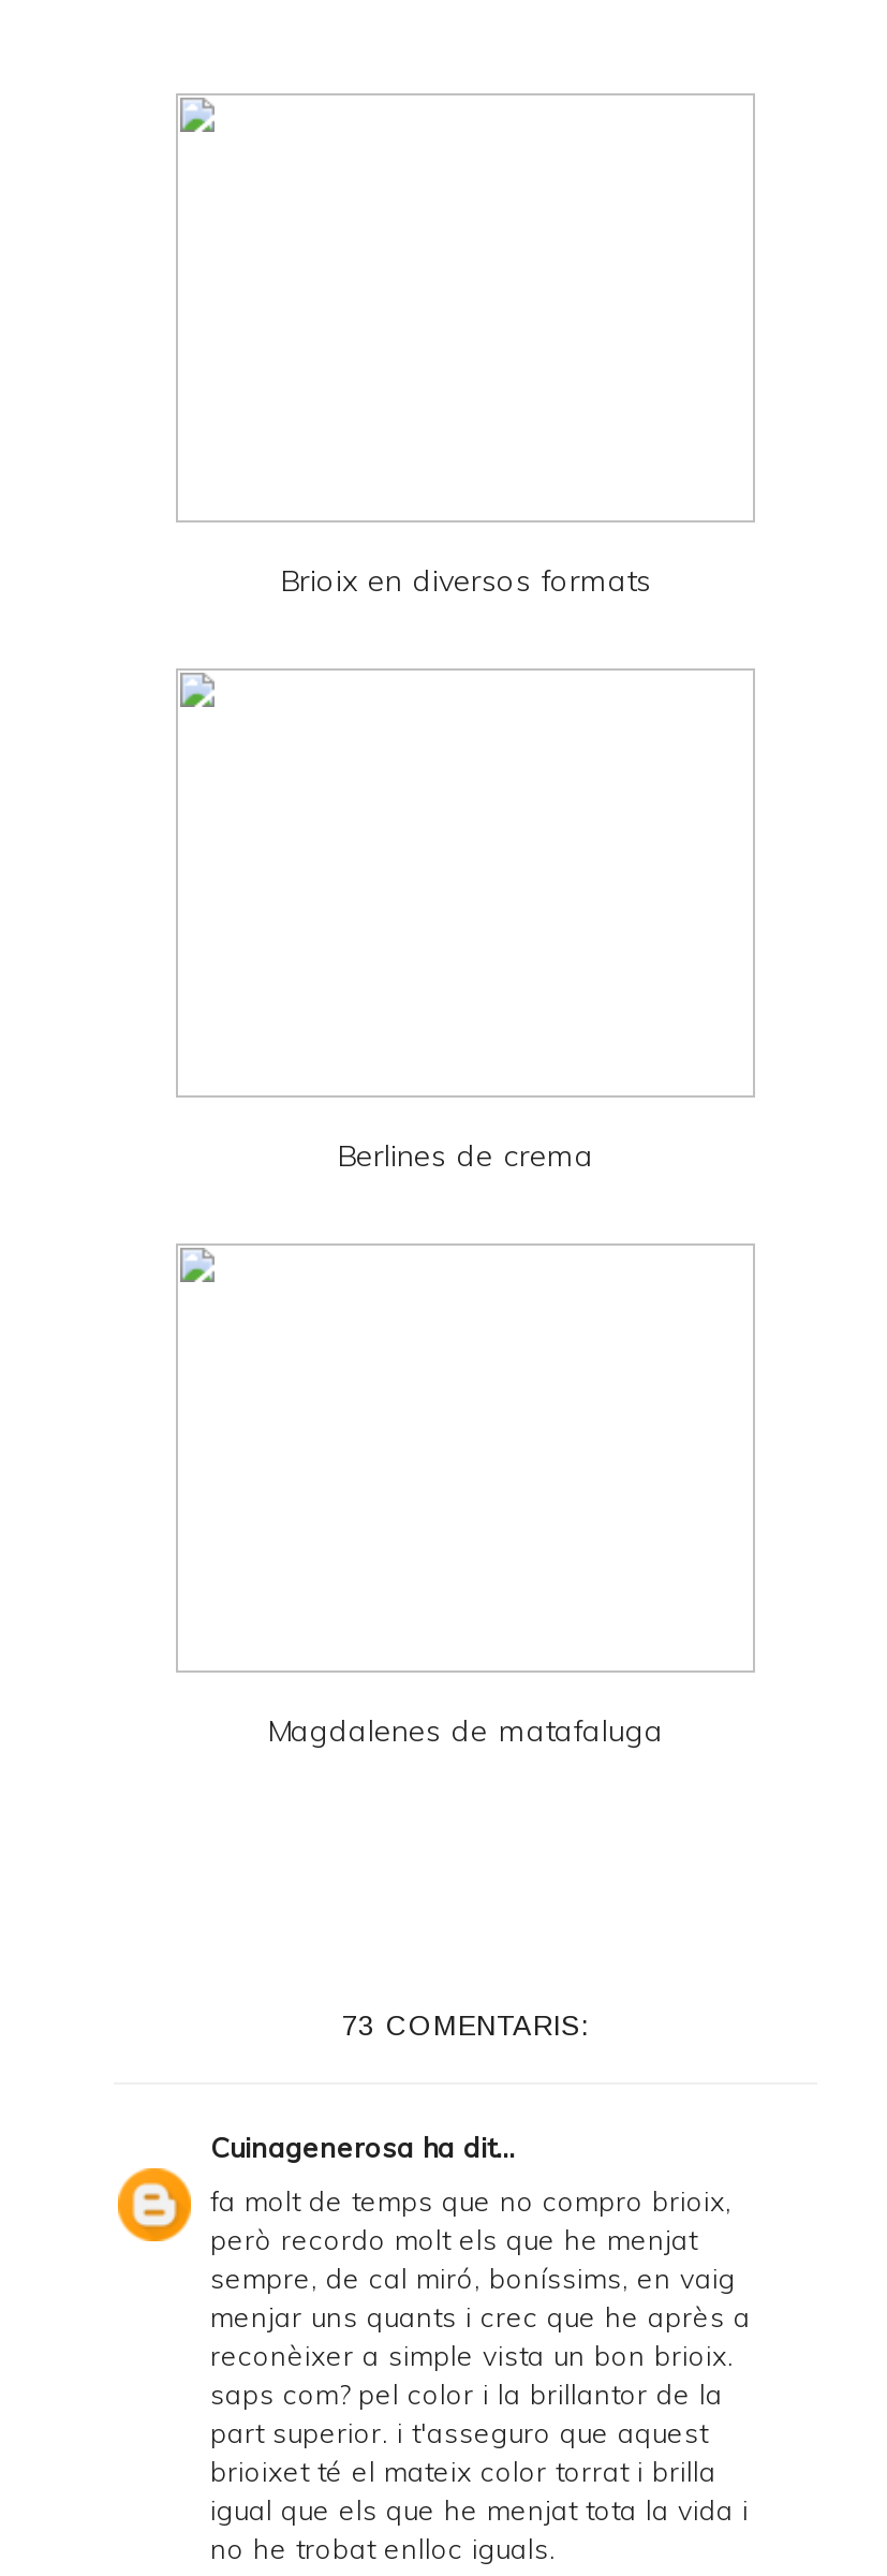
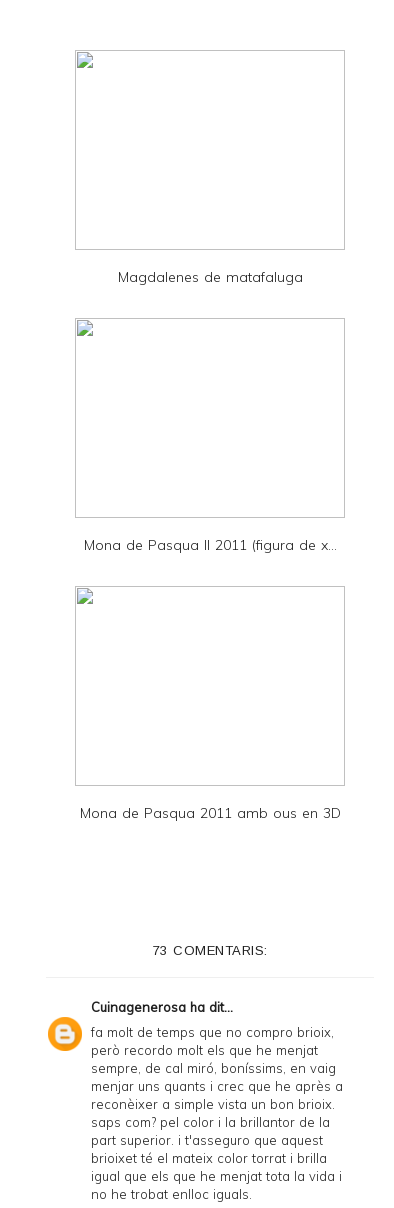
[280,562,651,601] Brioix en diversos formats -> none
none -> [83,536,336,554] Mona de Pasqua II 2011 (figura de x...
[337,1137,594,1176] Berlines de crema -> none
none -> [79,804,340,822] Mona de Pasqua 2011 amb ous en 3D
moved [267,1712,664,1751] -> [117,268,302,286]: Magdalenes de matafaluga

